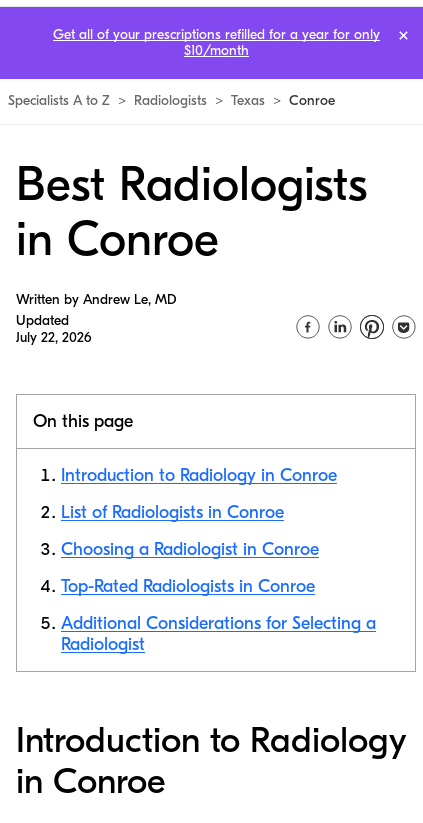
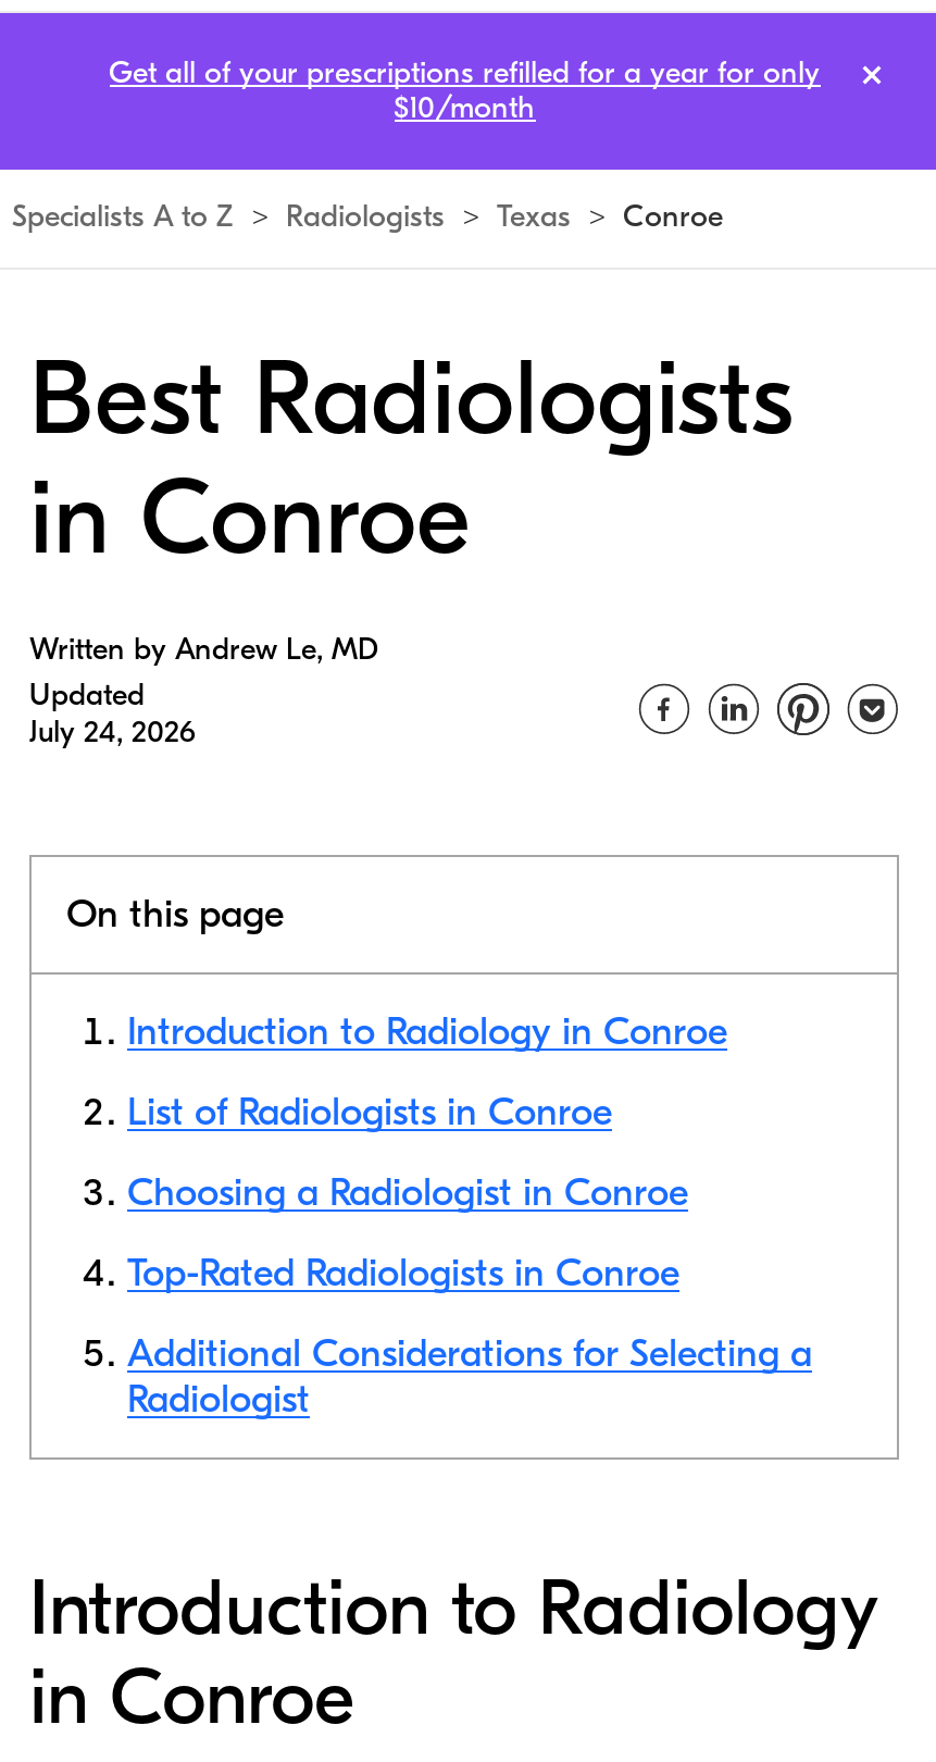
[16,329,91,346] July 22, 2026 -> [29,714,195,750] July 24, 2026

